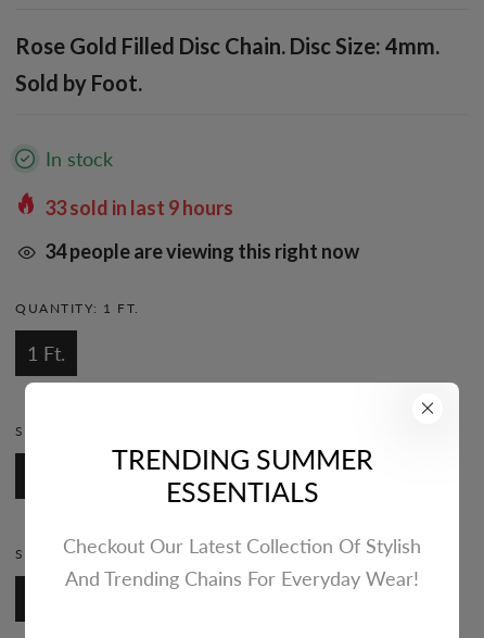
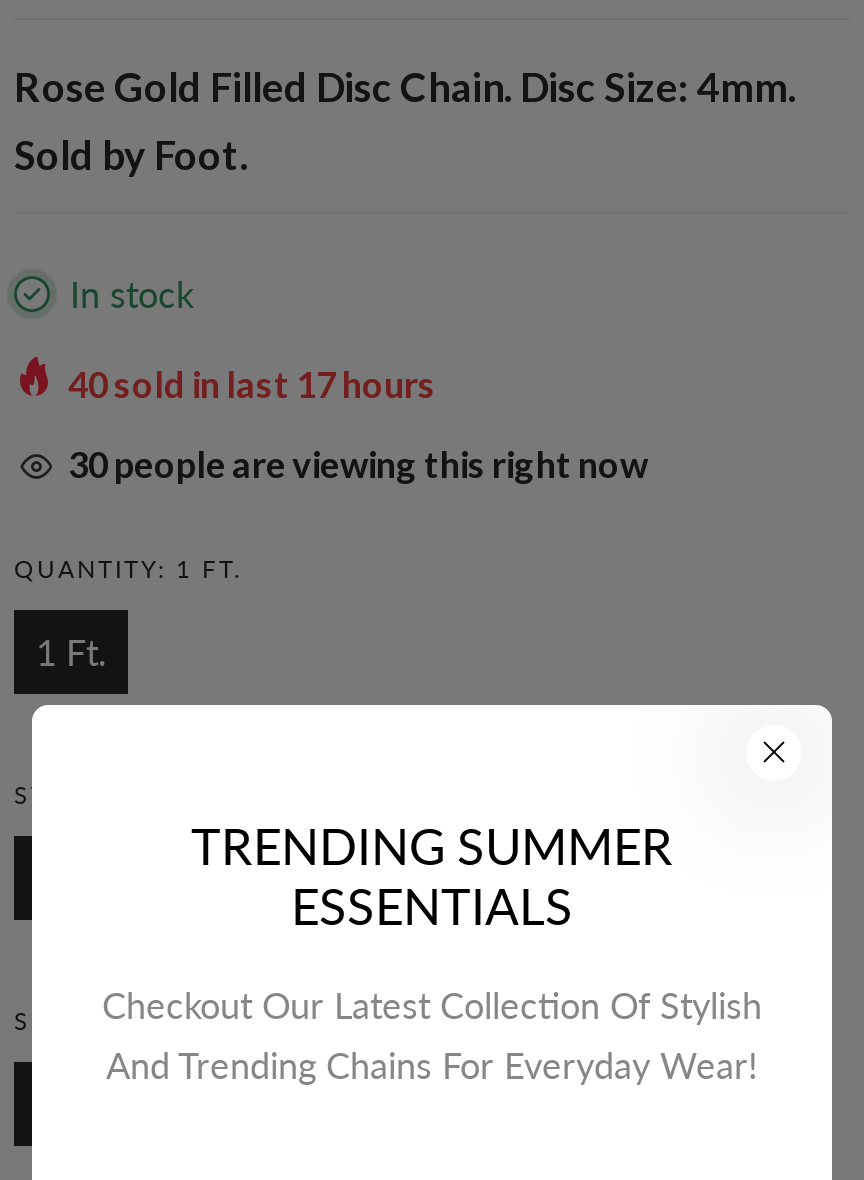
[44,195,233,219] 33sold in last 9 hours -> [68,362,436,406] 40sold in last 17 hours
[44,239,359,263] 34 people are viewing this right now -> [68,442,648,486] 30 people are viewing this right now

